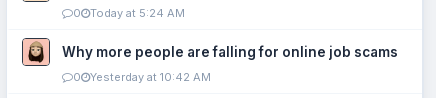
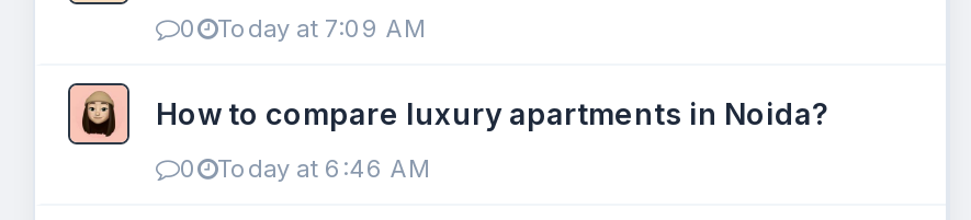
[73,6,185,20] 0 Today at 5:24 AM -> [180,13,426,44] 0 Today at 7:09 AM
[62,44,398,60] Why more people are falling for online job scams -> [156,96,827,131] How to compare luxury apartments in Noida?
[90,70,211,84] Yesterday at 10:42 AM -> [217,153,430,184] Today at 6:46 AM

